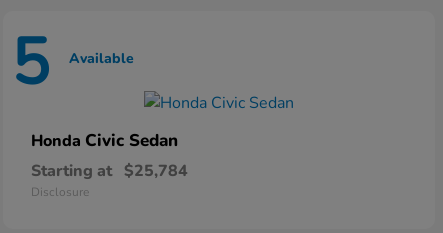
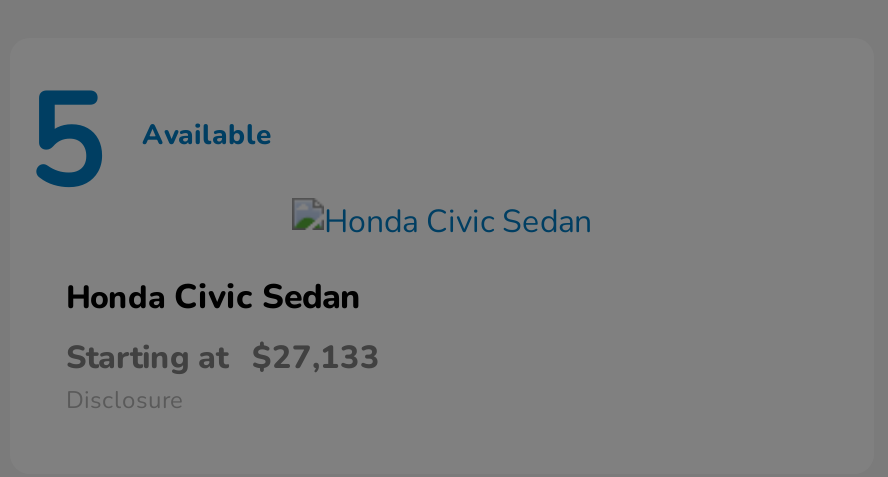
[31,160,188,182] Starting at $25,784 -> [66,336,380,380] Starting at $27,133

